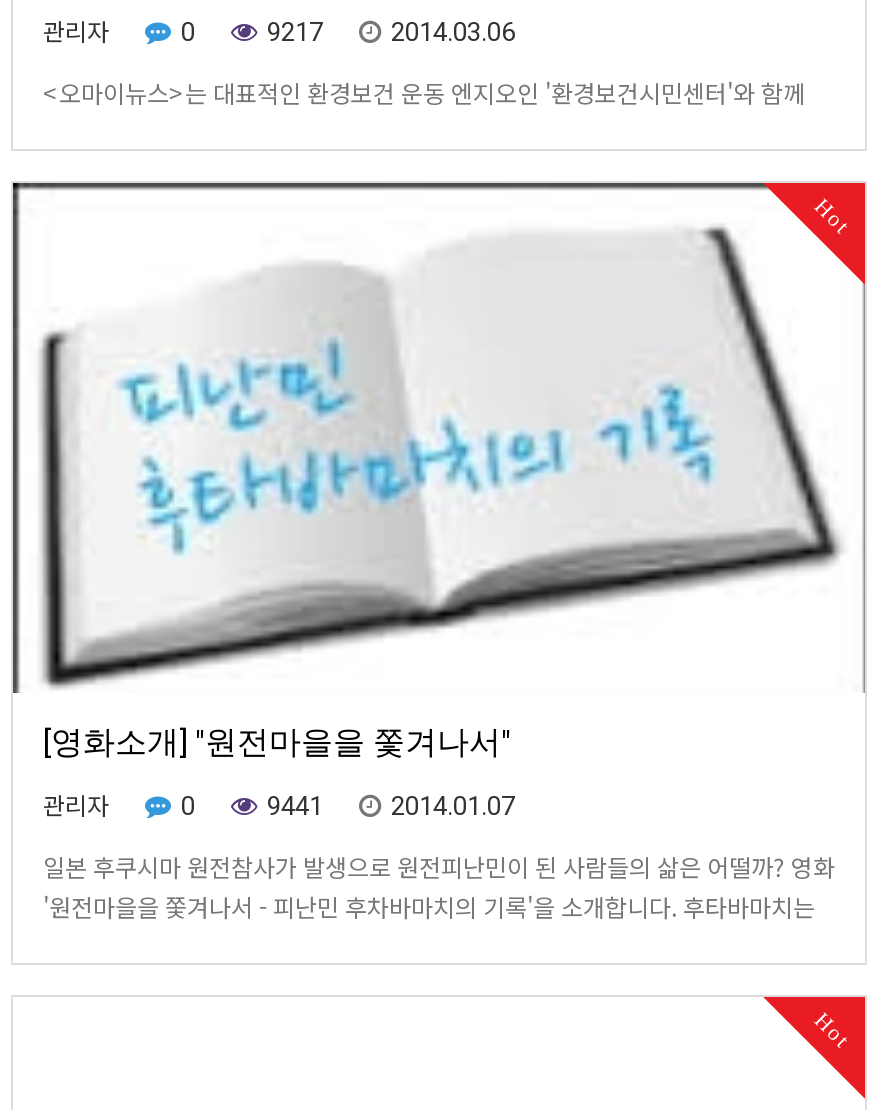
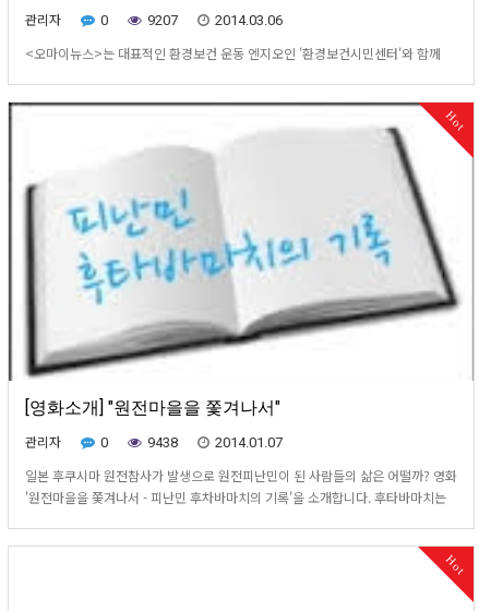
[175,16,515,46] 0 9217 2014.03.06 -> [97,12,283,28] 0 9207 2014.03.06
[175,791,515,821] 0 9441 2014.01.07 -> [97,434,283,451] 0 9438 2014.01.07

